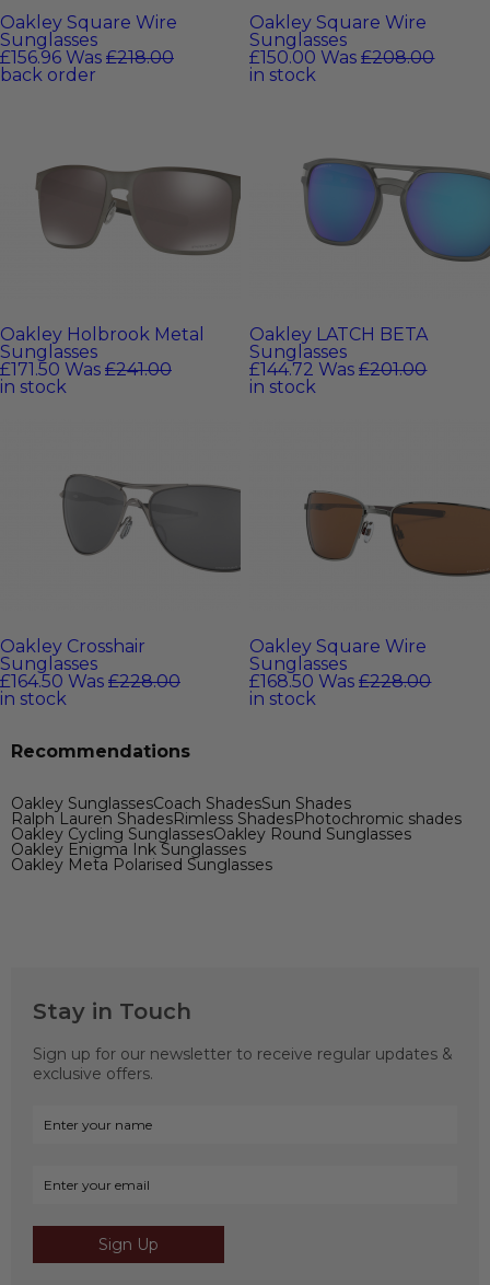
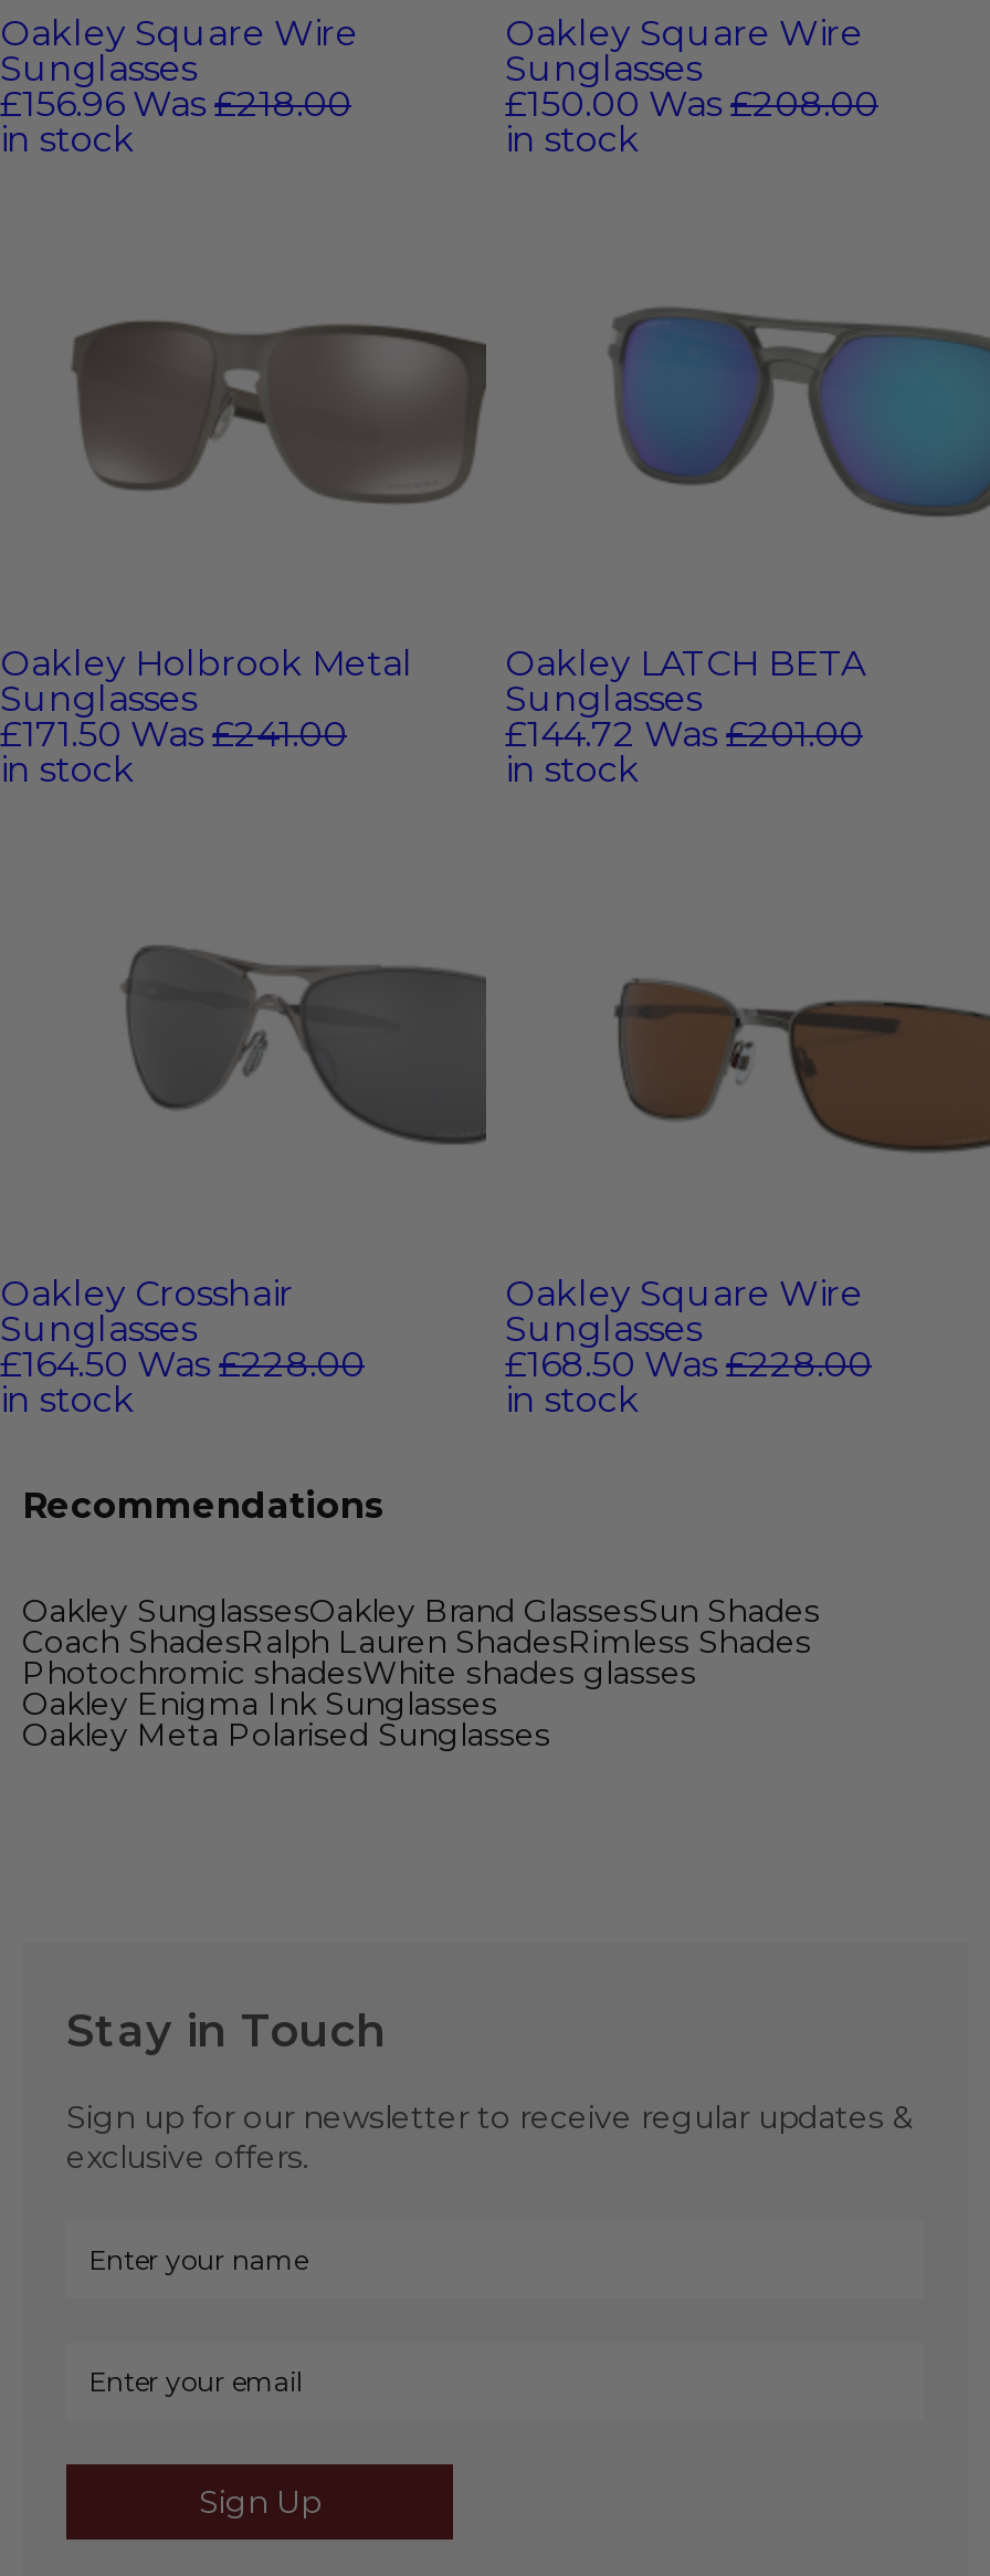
[0,64,96,85] back order -> [0,118,135,160] in stock
[11,793,462,844] Oakley SunglassesCoach ShadesSun Shades | Ralph Lauren ShadesRimless ShadesPhotochromic shades | Oakley Cycling SunglassesOakley Round Sunglasses -> [22,1590,820,1692] Oakley SunglassesOakley Brand GlassesSun Shades | Coach ShadesRalph Lauren ShadesRimless Shades | Photochromic shadesWhite shades glasses

